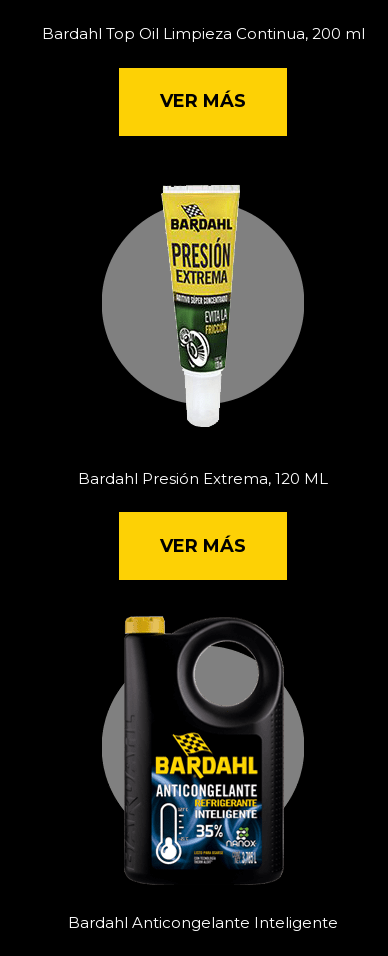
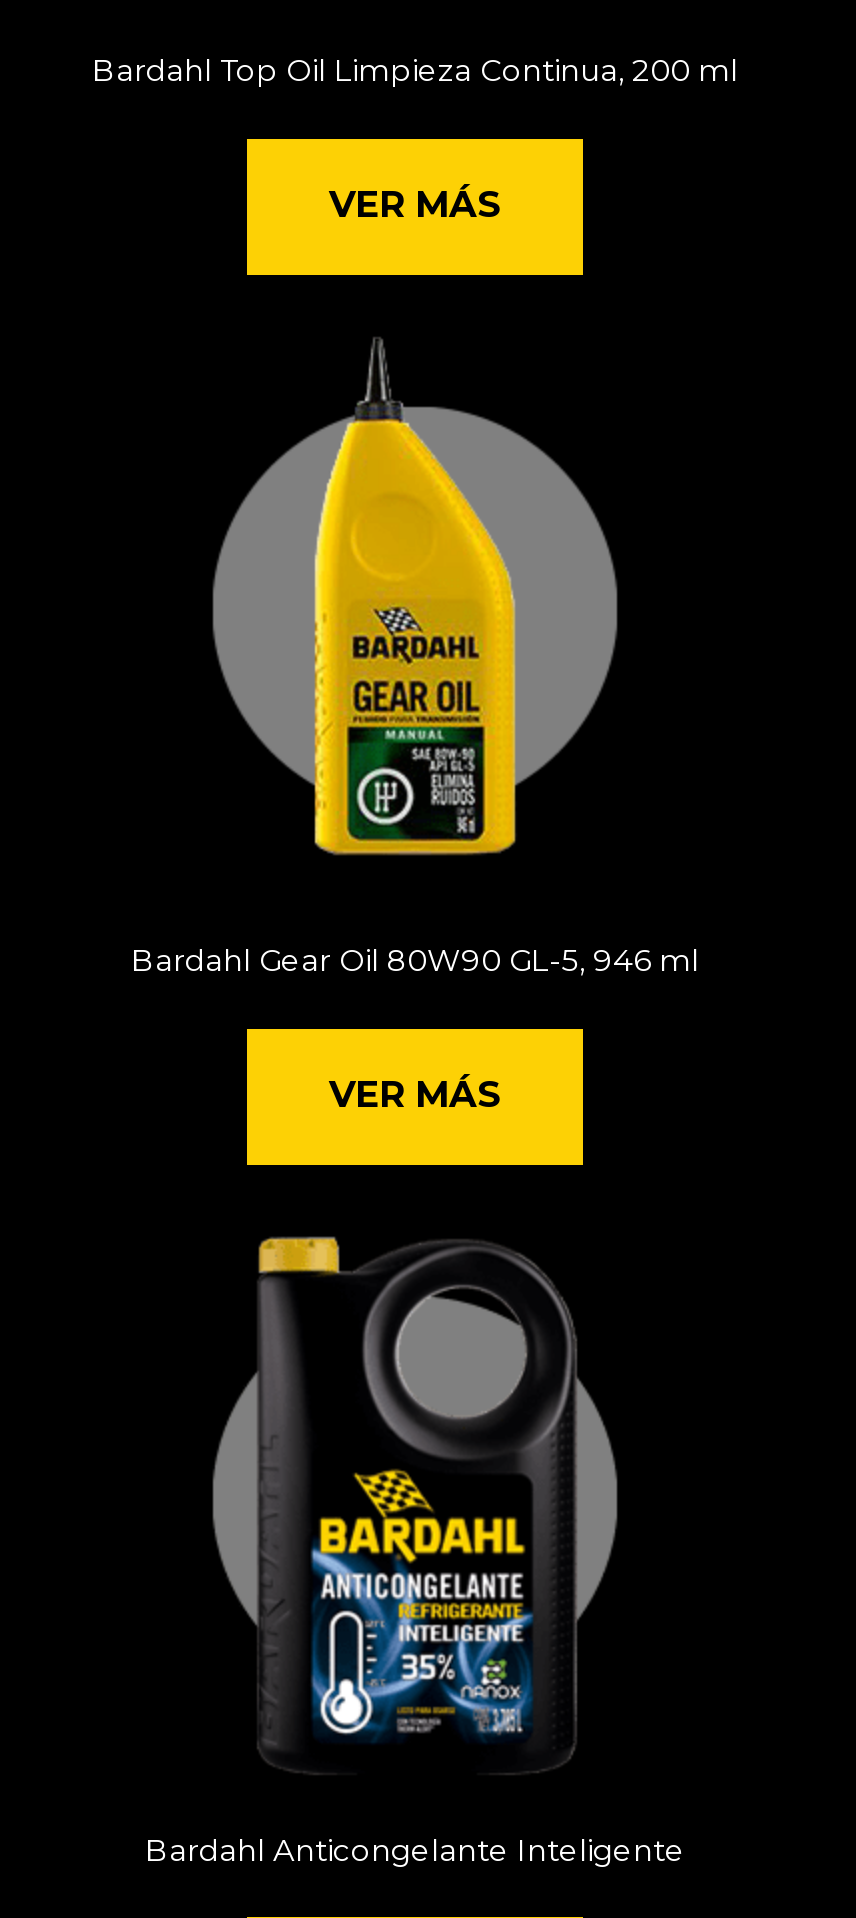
[153,168,253,428] [image] -> [313,338,517,858] [image]
[78,469,328,488] Bardahl Presión Extrema, 120 ML -> [131,941,699,979] Bardahl Gear Oil 80W90 GL-5, 946 ml

